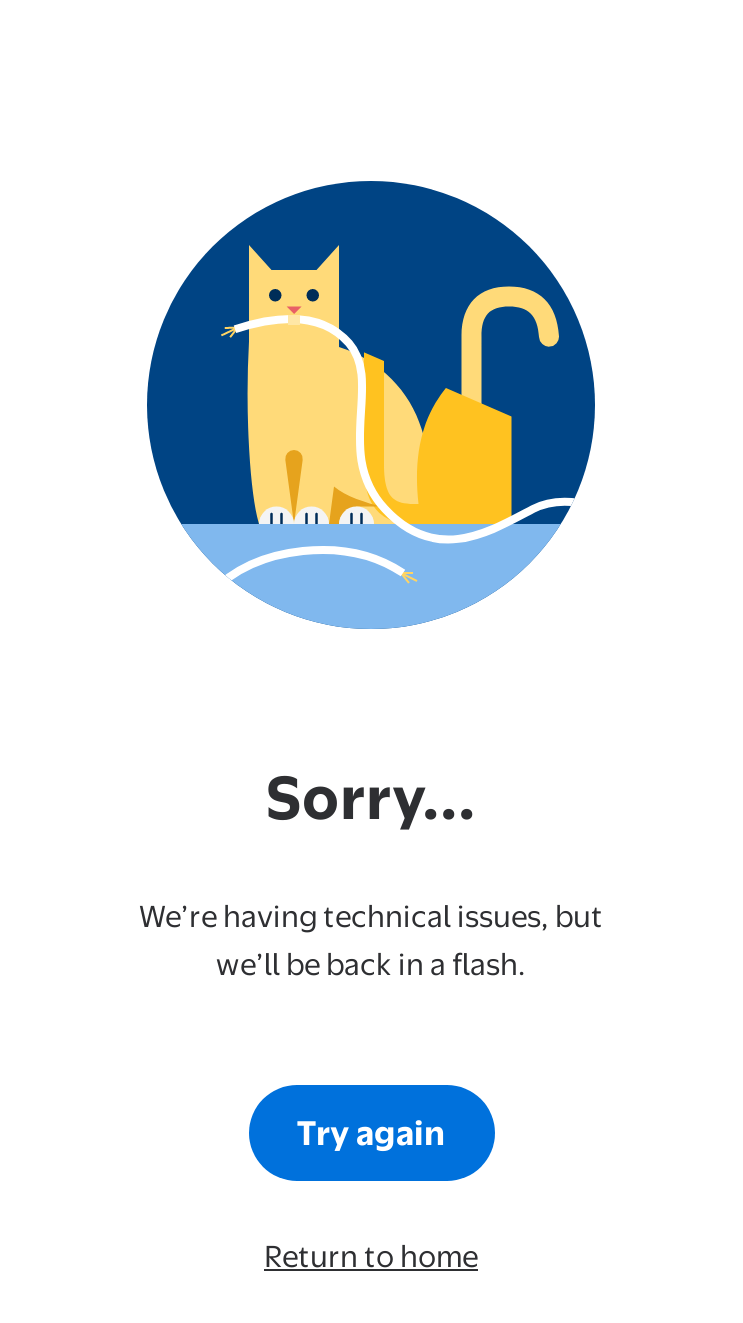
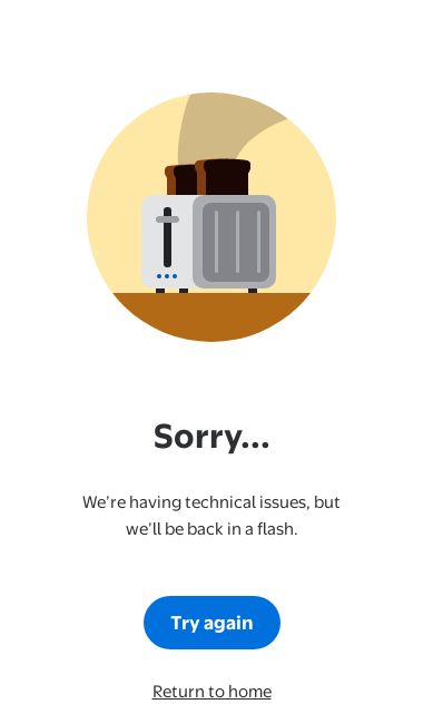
[145,179,597,631] [image] -> [87,92,336,343] [image]

